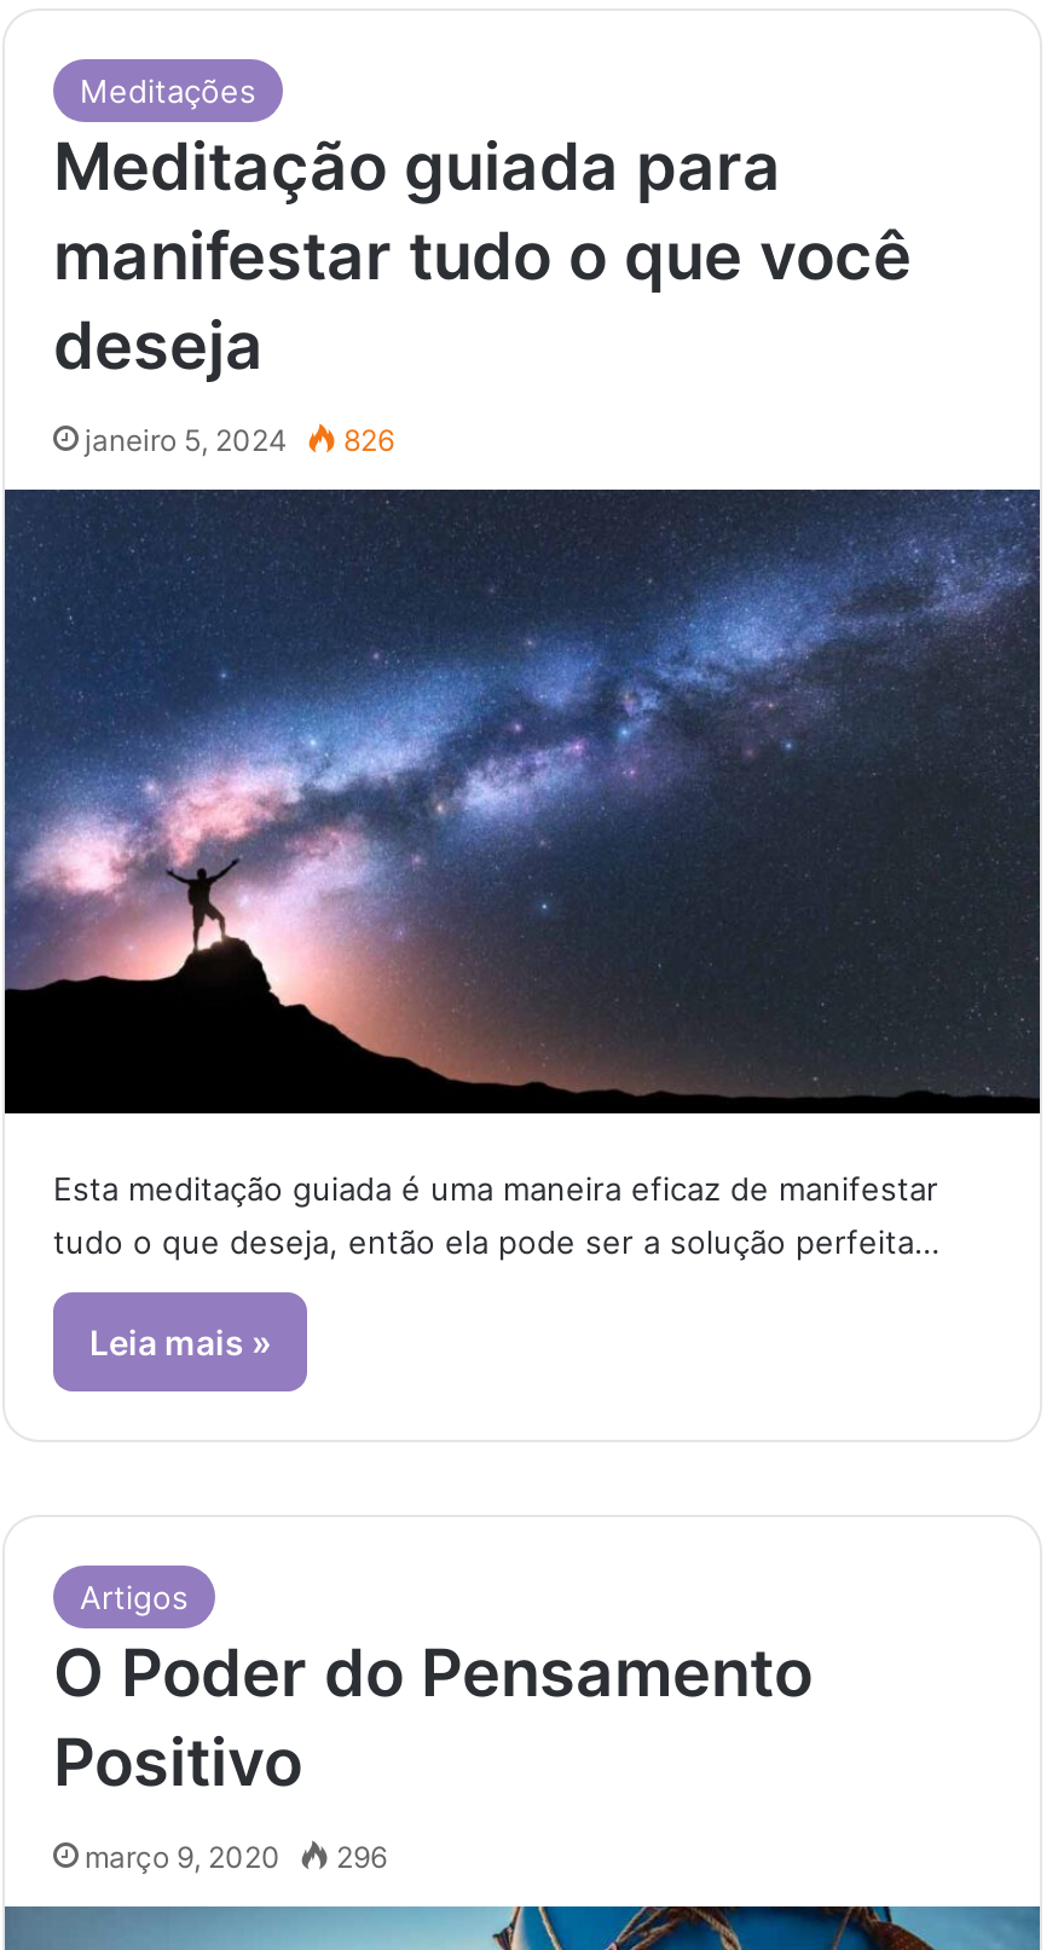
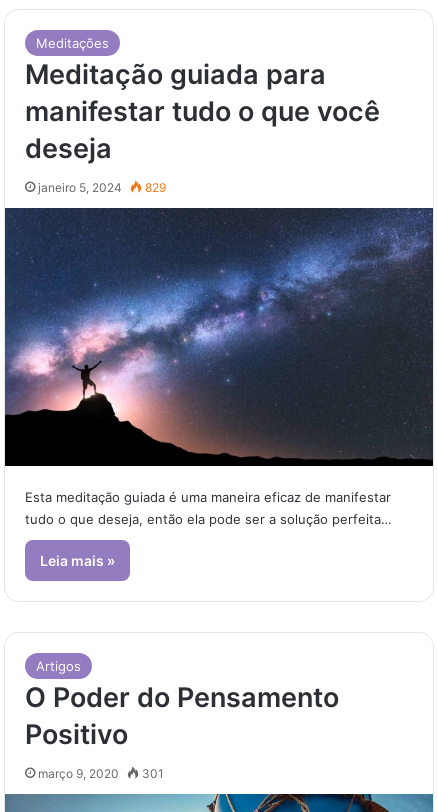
[85,422,394,458] janeiro 5, 2024 826 -> [38,180,166,195] janeiro 5, 2024 829
[85,1839,387,1875] março 9, 2020 296 -> [38,766,164,781] março 9, 2020 301

